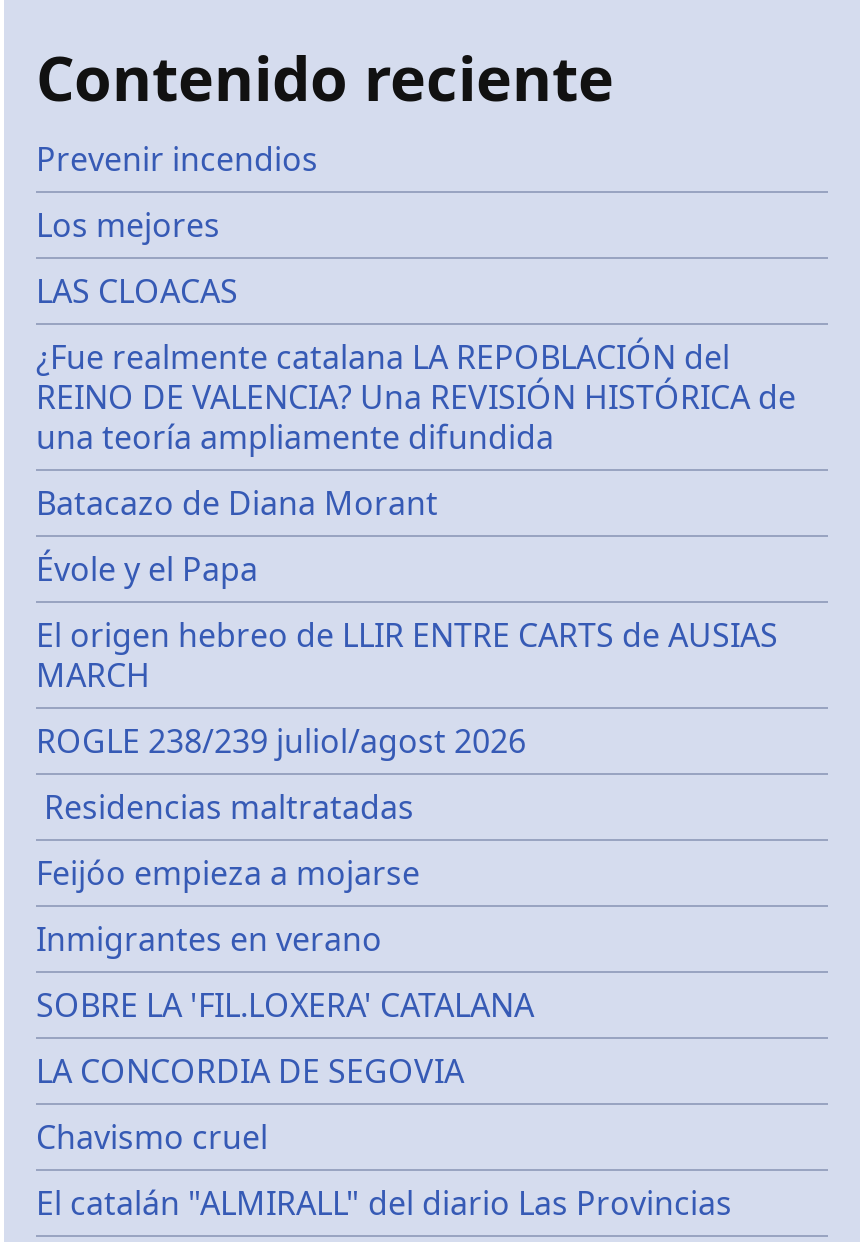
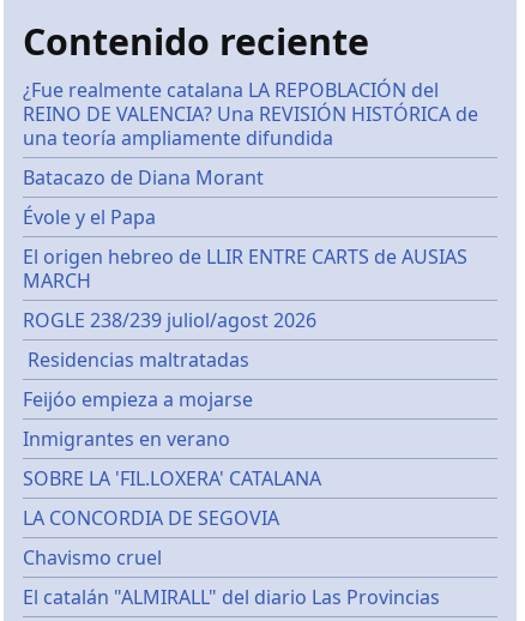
[36,137,318,313] Prevenir incendios | Los mejores | LAS CLOACAS -> none

